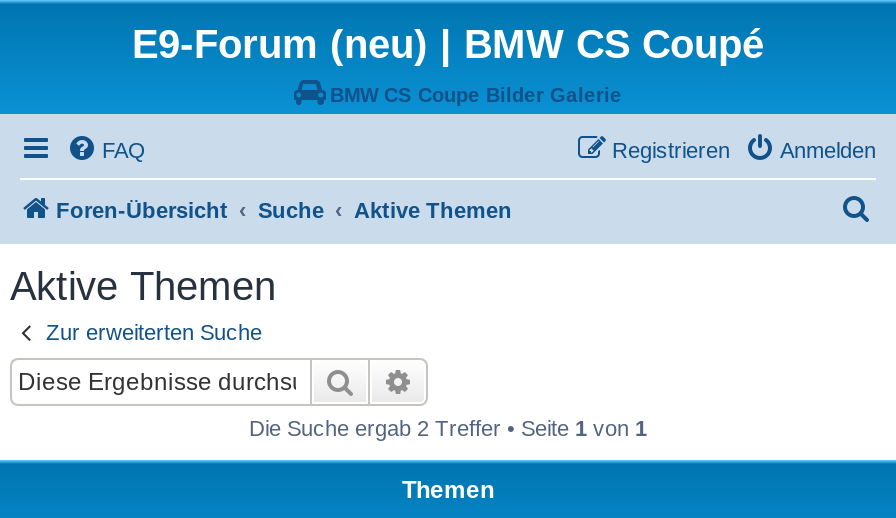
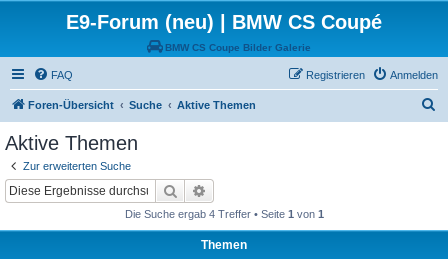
[249,415,647,439] Die Suche ergab 2 Treffer • Seite 1 von 1 -> [124,207,323,219] Die Suche ergab 4 Treffer • Seite 1 von 1

